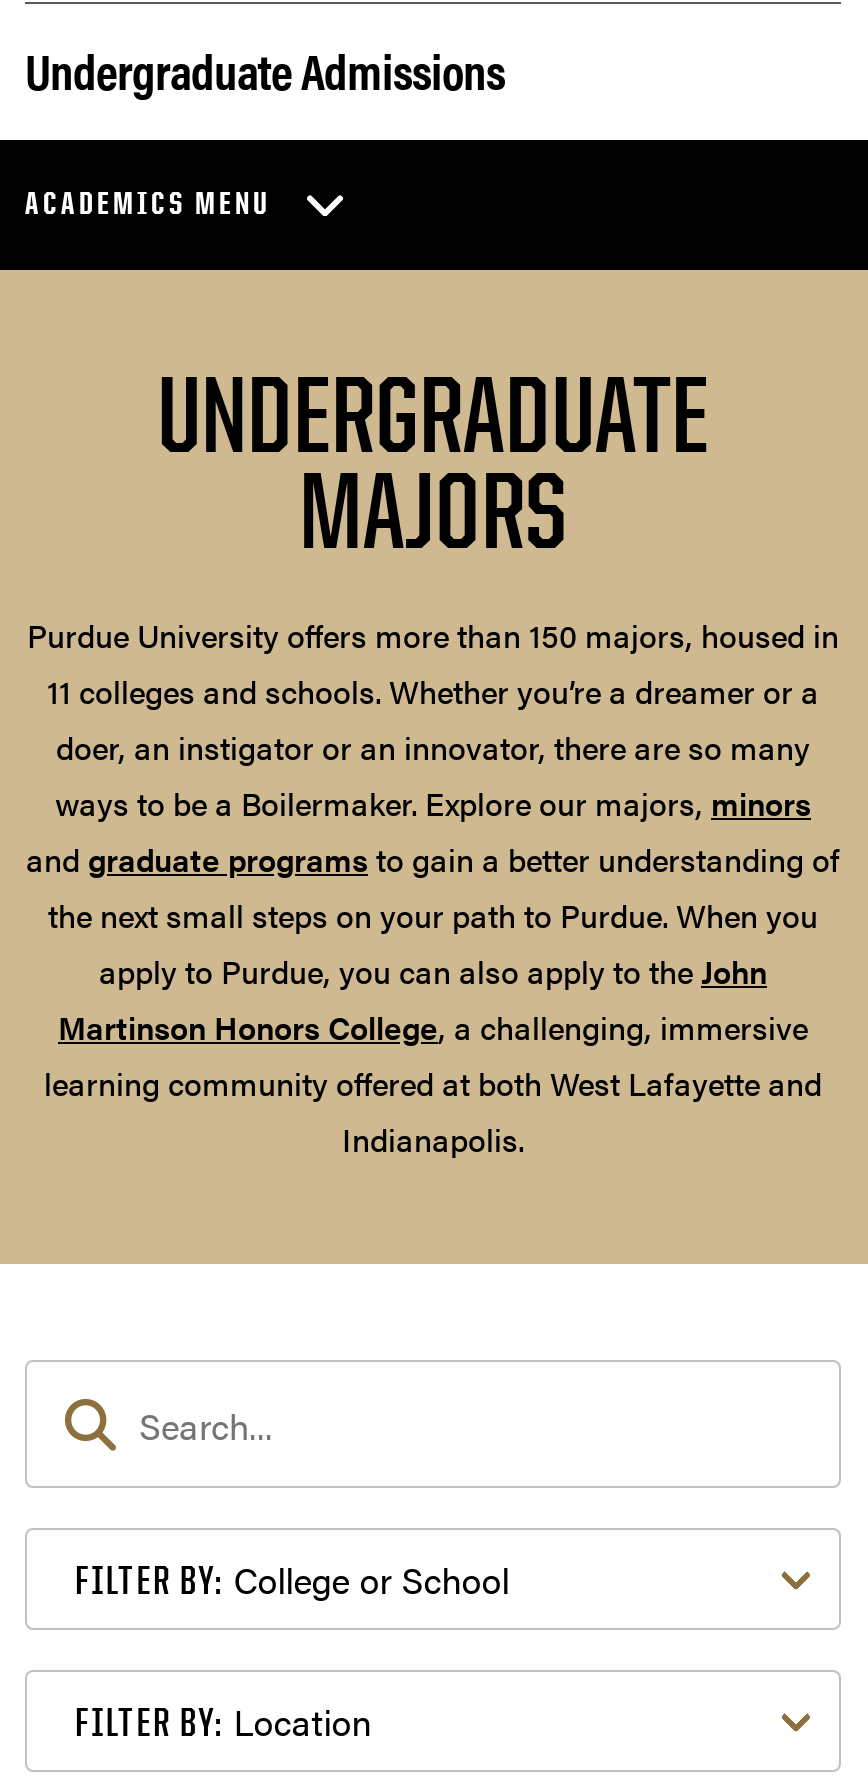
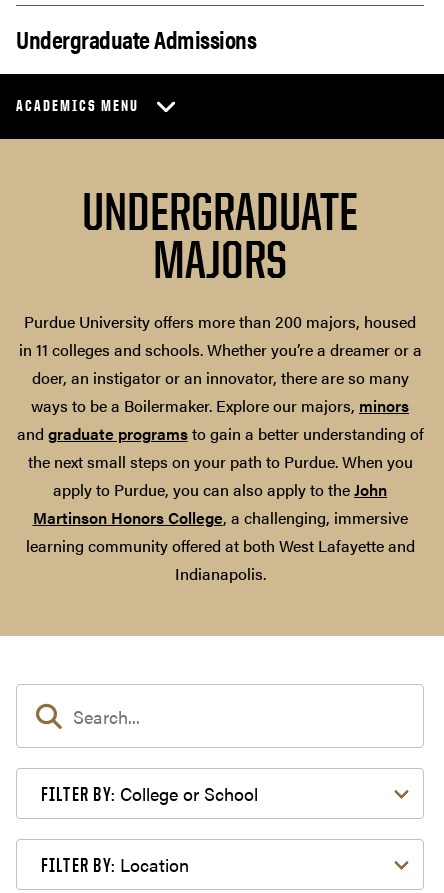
[27,612,839,714] Purdue University offers more than 150 majors, housed in | 11 colleges and schools. Whether you’re a dreamer or a -> [18,310,421,361] Purdue University offers more than 200 majors, housed | in 11 colleges and schools. Whether you’re a dreamer or a

